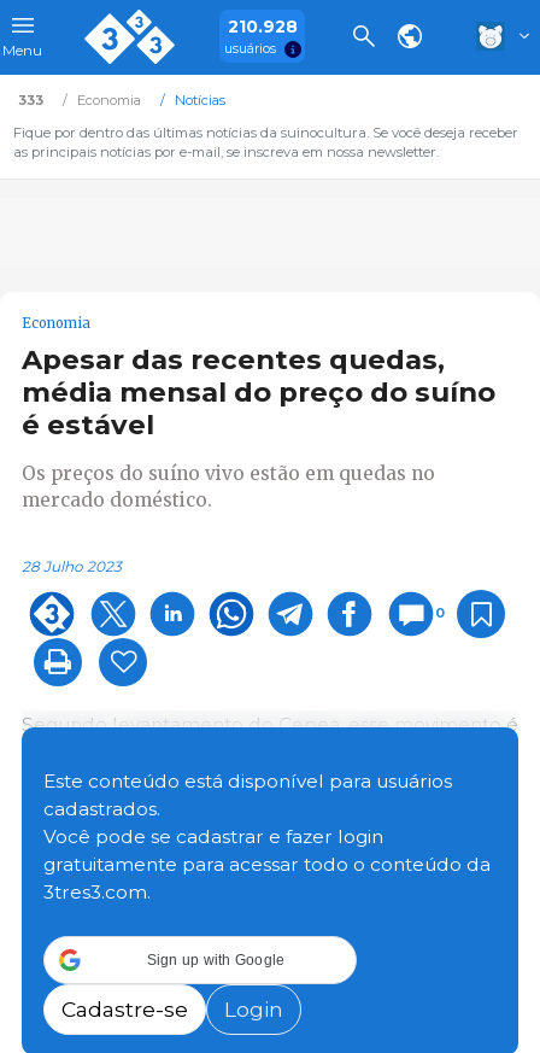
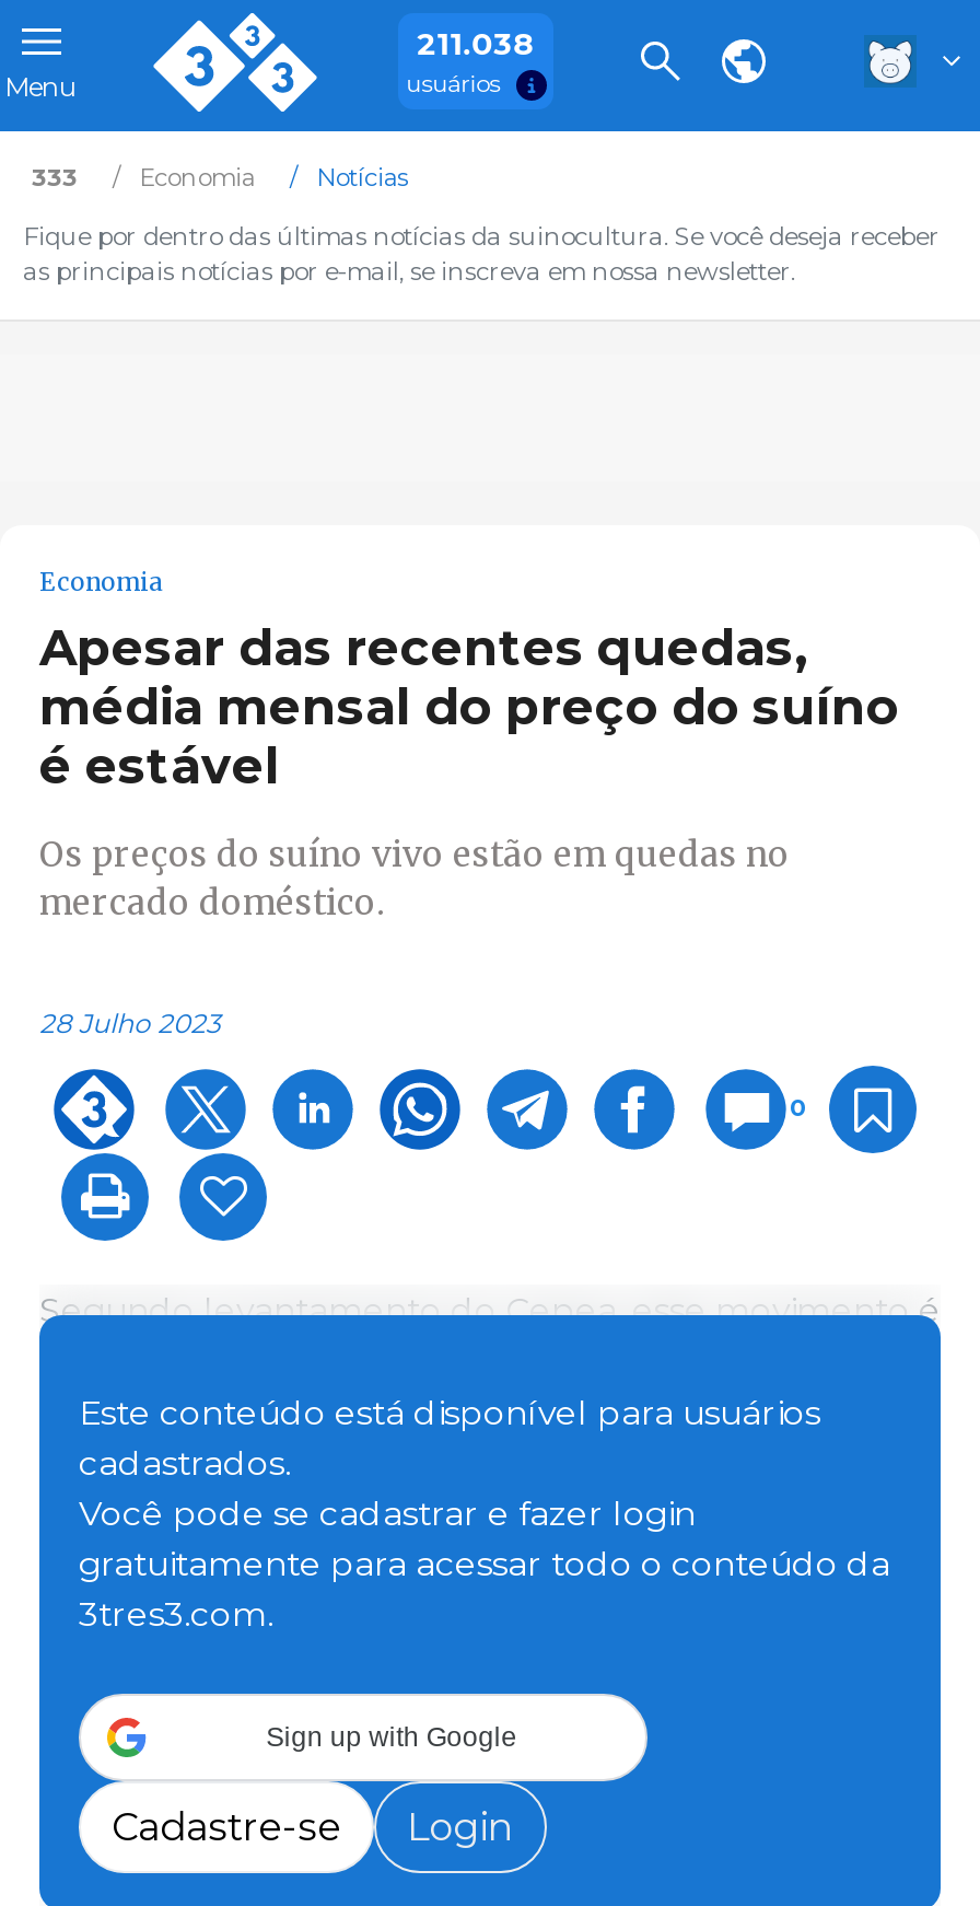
[227,15,297,37] 210.928 -> [417,23,535,62] 211.038

